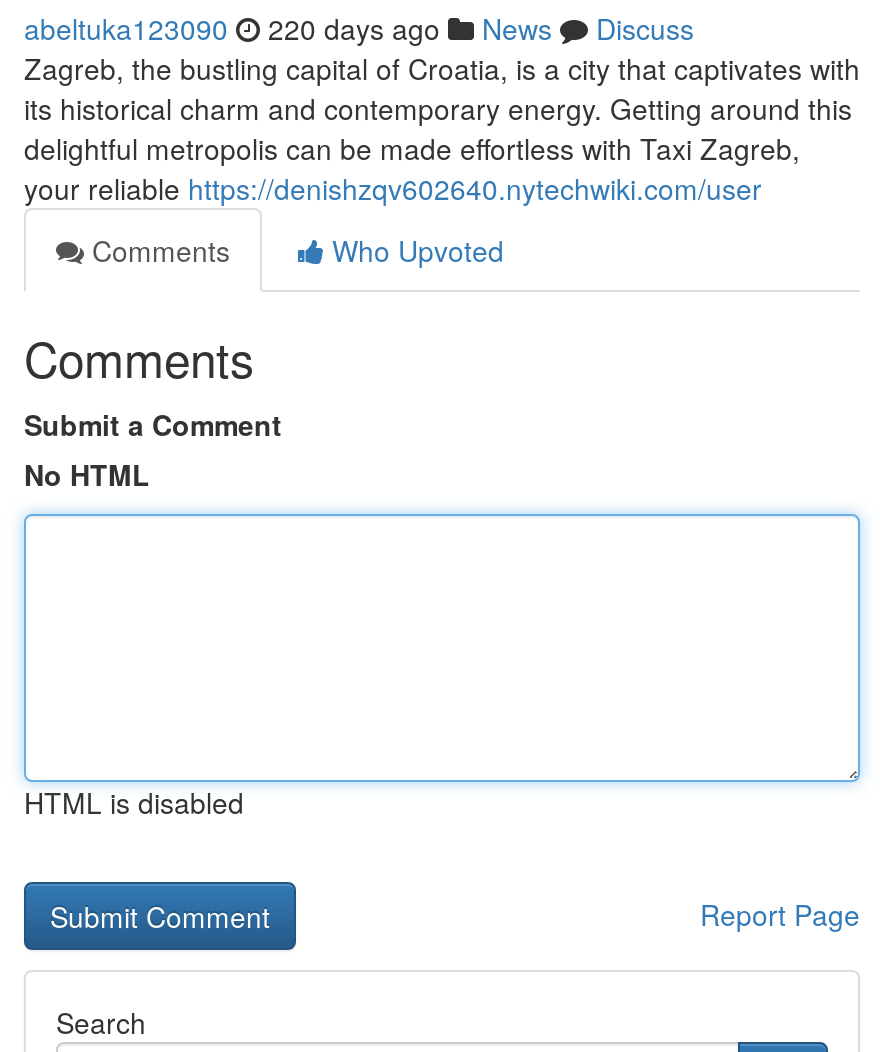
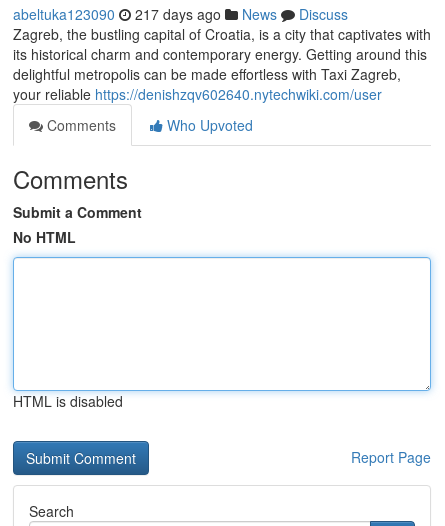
[24,8,694,48] abeltuka123090 220 days ago News Discuss -> [13,4,348,24] abeltuka123090 217 days ago News Discuss

